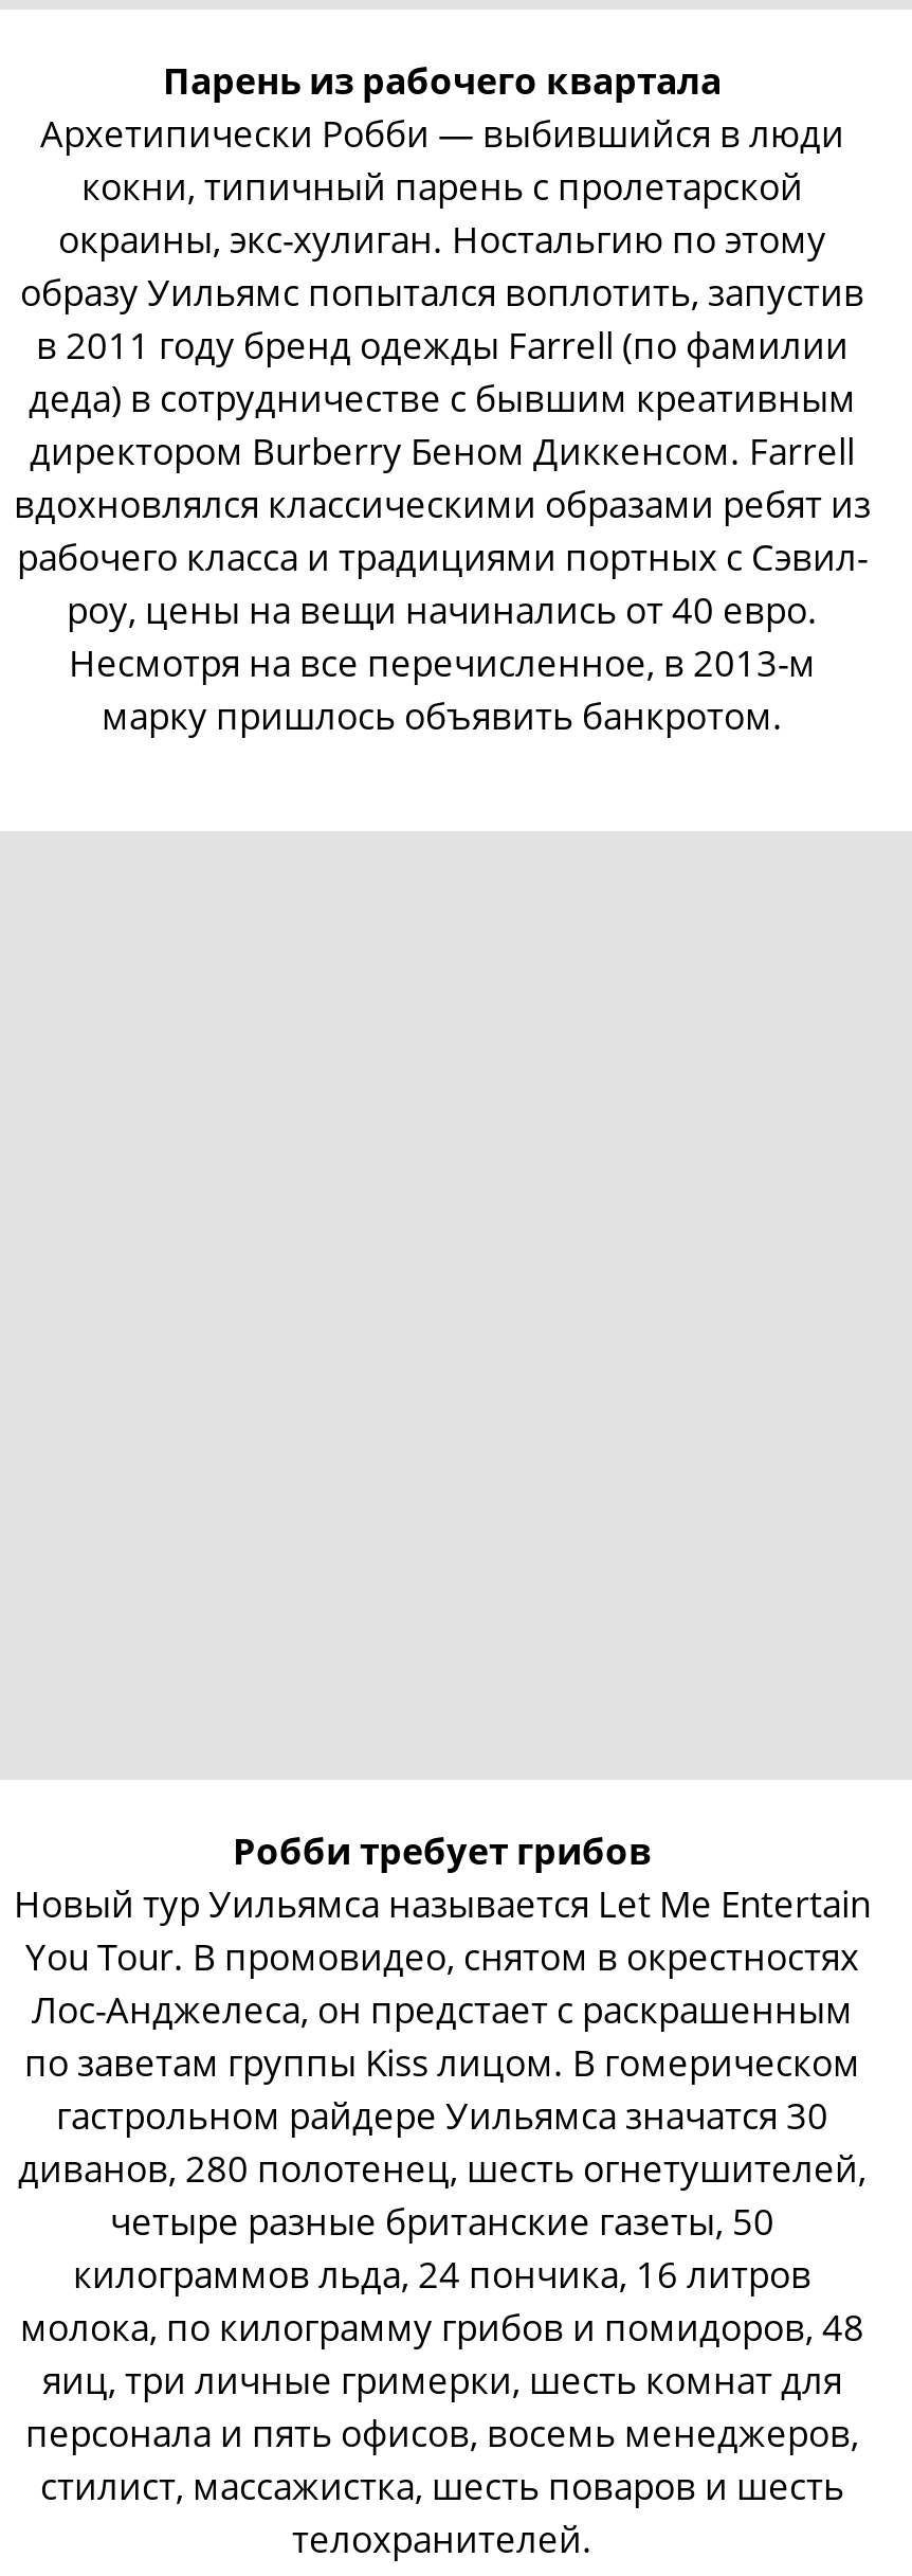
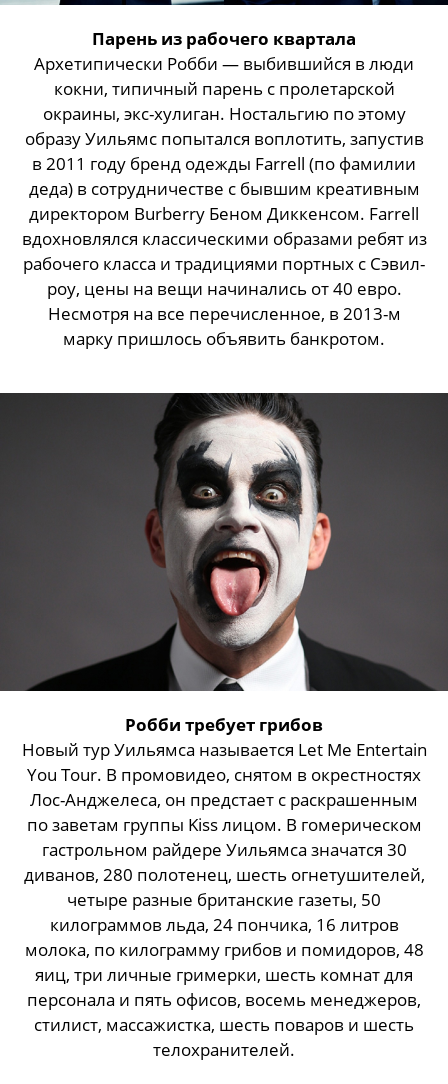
none -> [3,392,445,692] [image]

